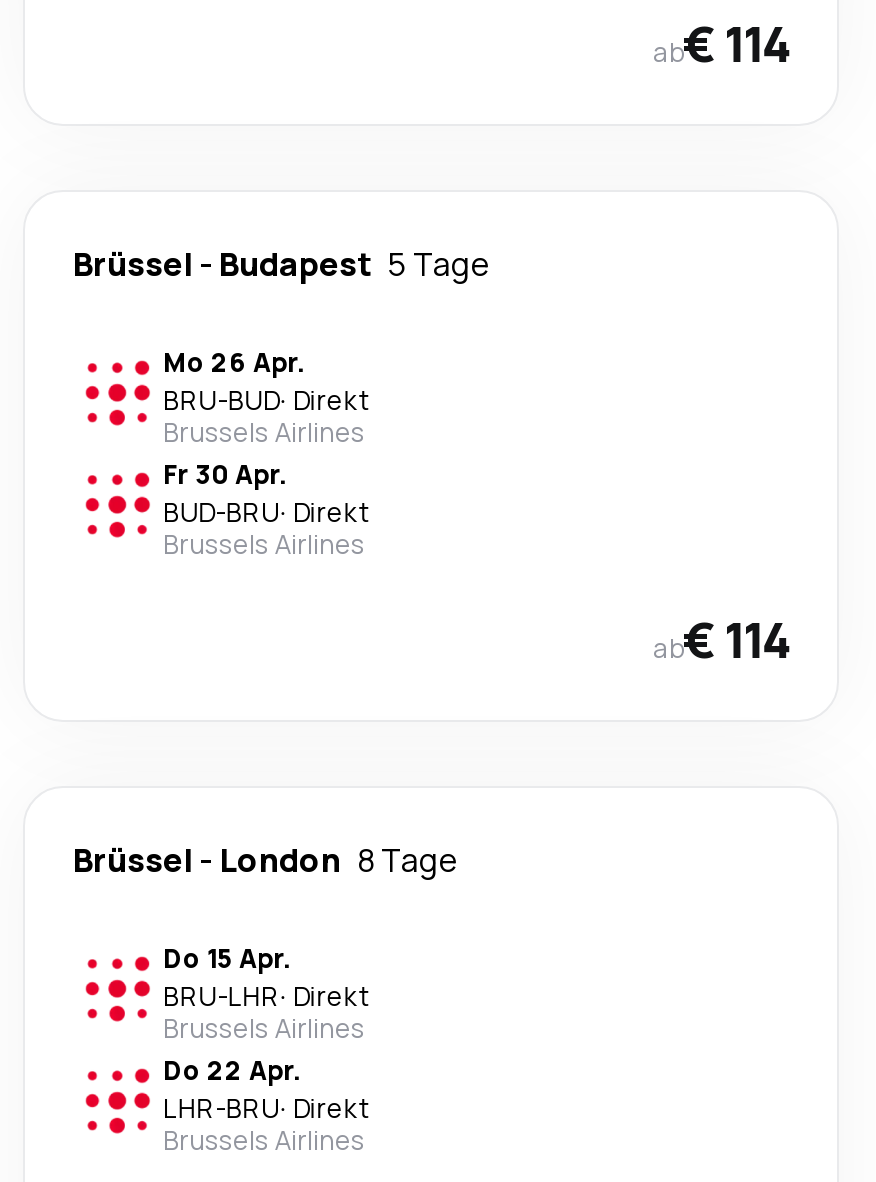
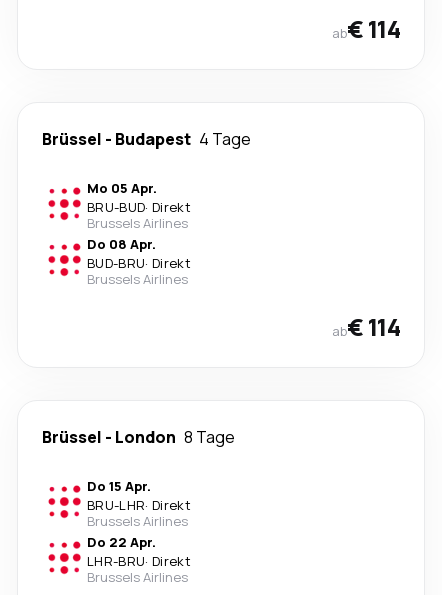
[73,242,491,286] Brüssel - Budapest 5 Tage -> [42,128,251,150] Brüssel - Budapest 4 Tage
[163,344,305,380] Mo 26 Apr. -> [87,179,157,197] Mo 05 Apr.
[163,456,287,492] Fr 30 Apr. -> [87,235,156,253] Do 08 Apr.

